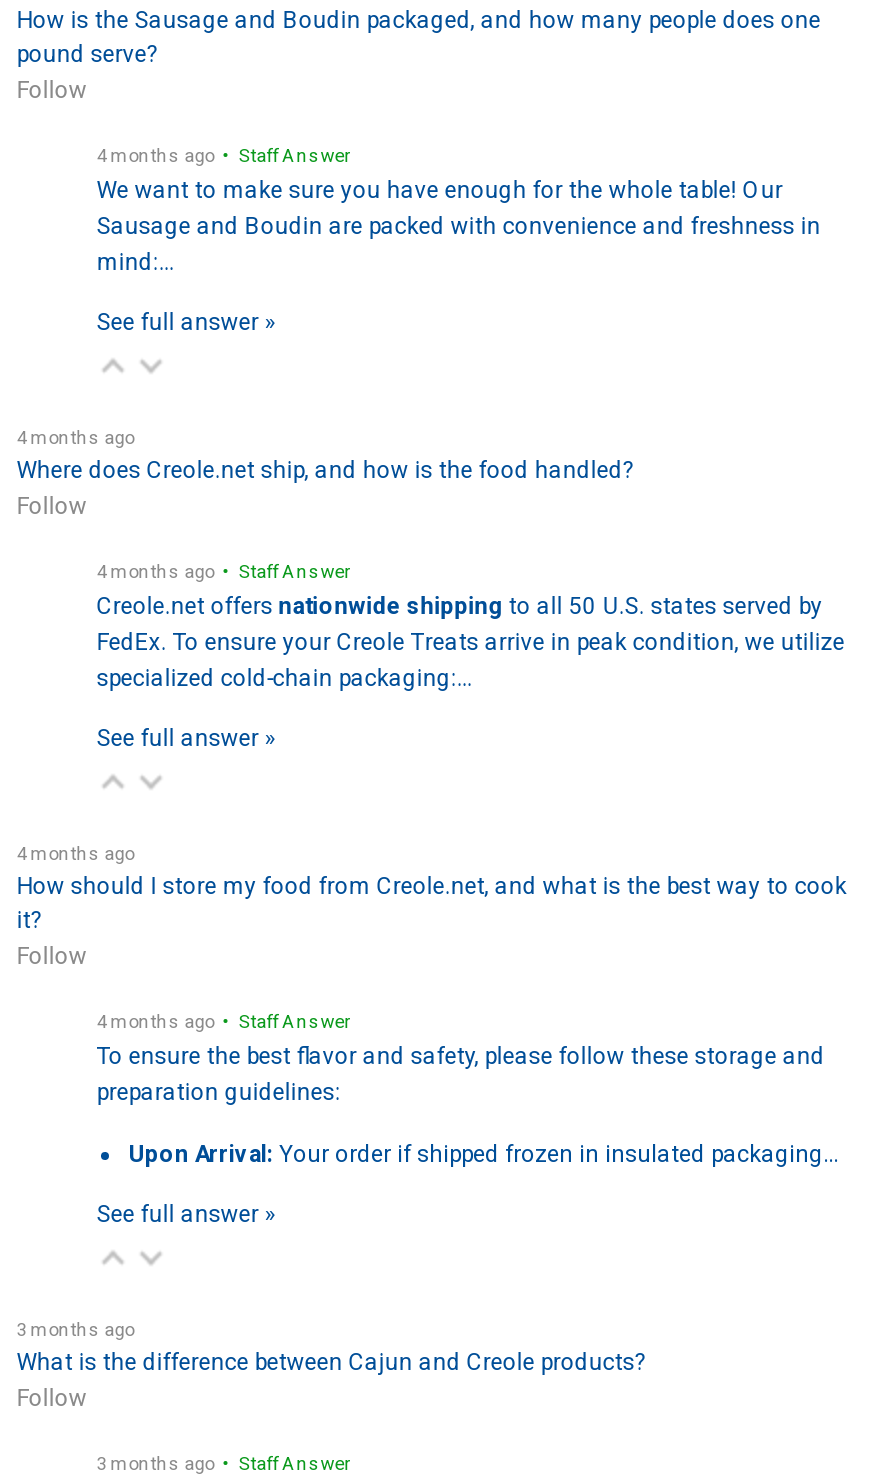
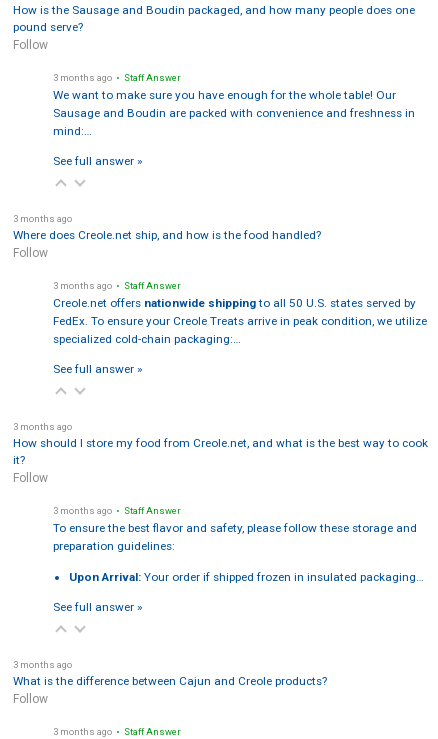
[97,143,353,165] 4 months ago • Staff Answer -> [53,72,181,83] 3 months ago • Staff Answer
[17,425,135,447] 4 months ago -> [13,213,72,224] 3 months ago
[97,559,353,581] 4 months ago • Staff Answer -> [53,280,181,291] 3 months ago • Staff Answer
[17,841,135,863] 4 months ago -> [13,421,72,432] 3 months ago
[97,1009,353,1031] 4 months ago • Staff Answer -> [53,505,181,516] 3 months ago • Staff Answer

